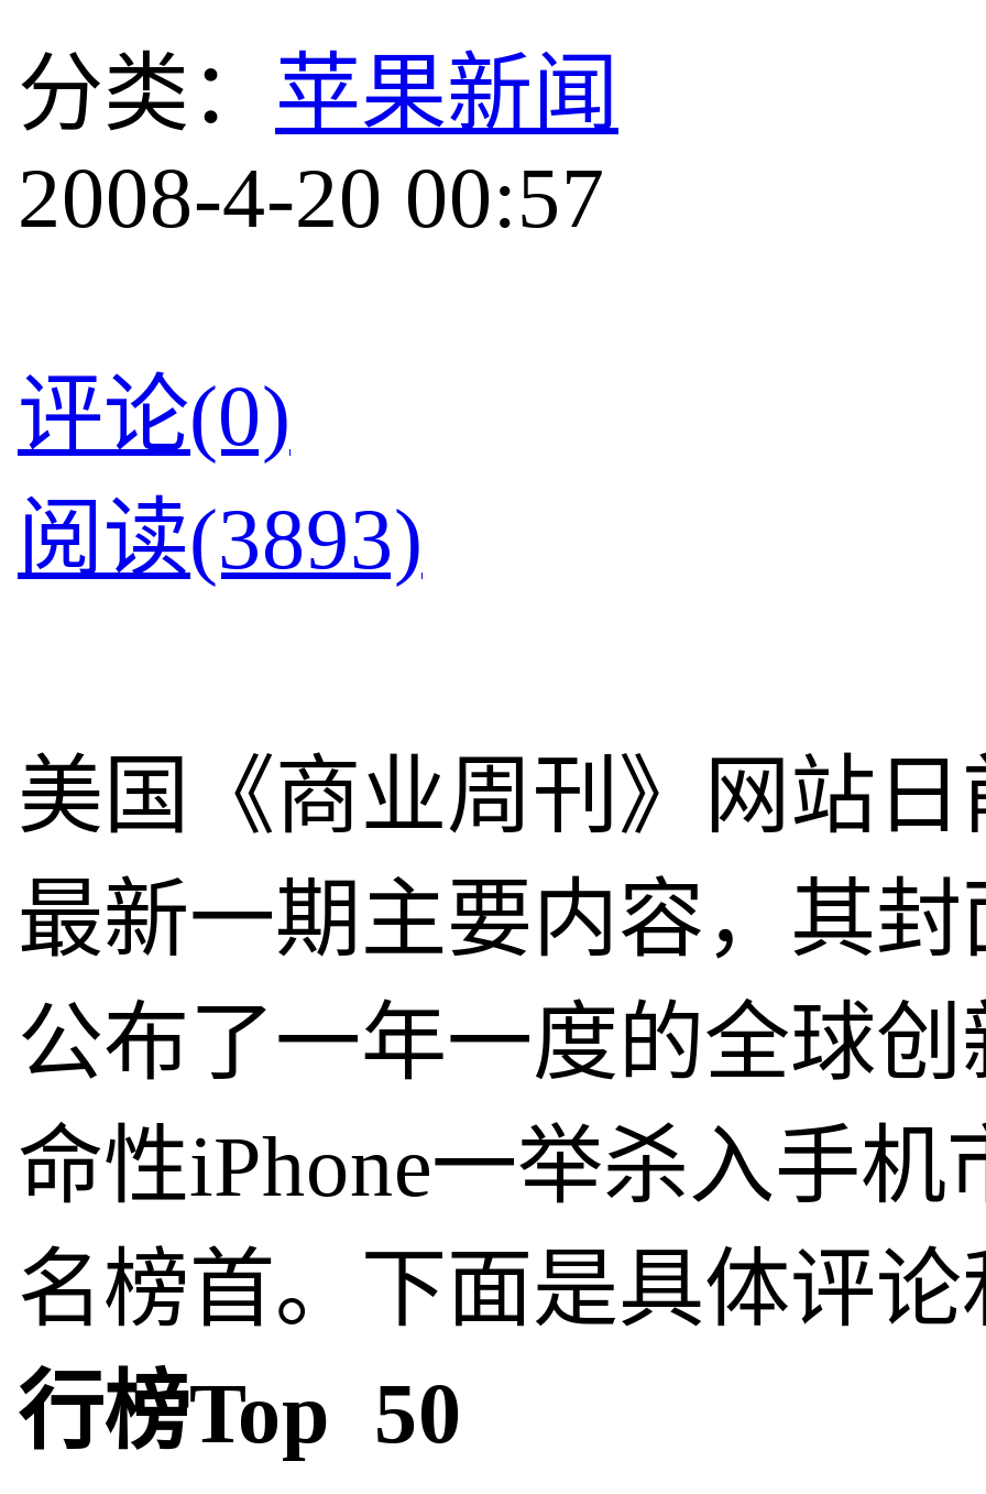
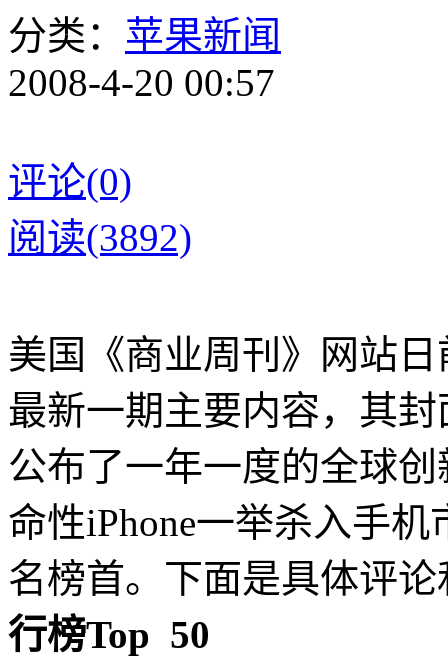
[18,491,423,585] 阅读(3893) -> [8,216,192,259] 阅读(3892)

